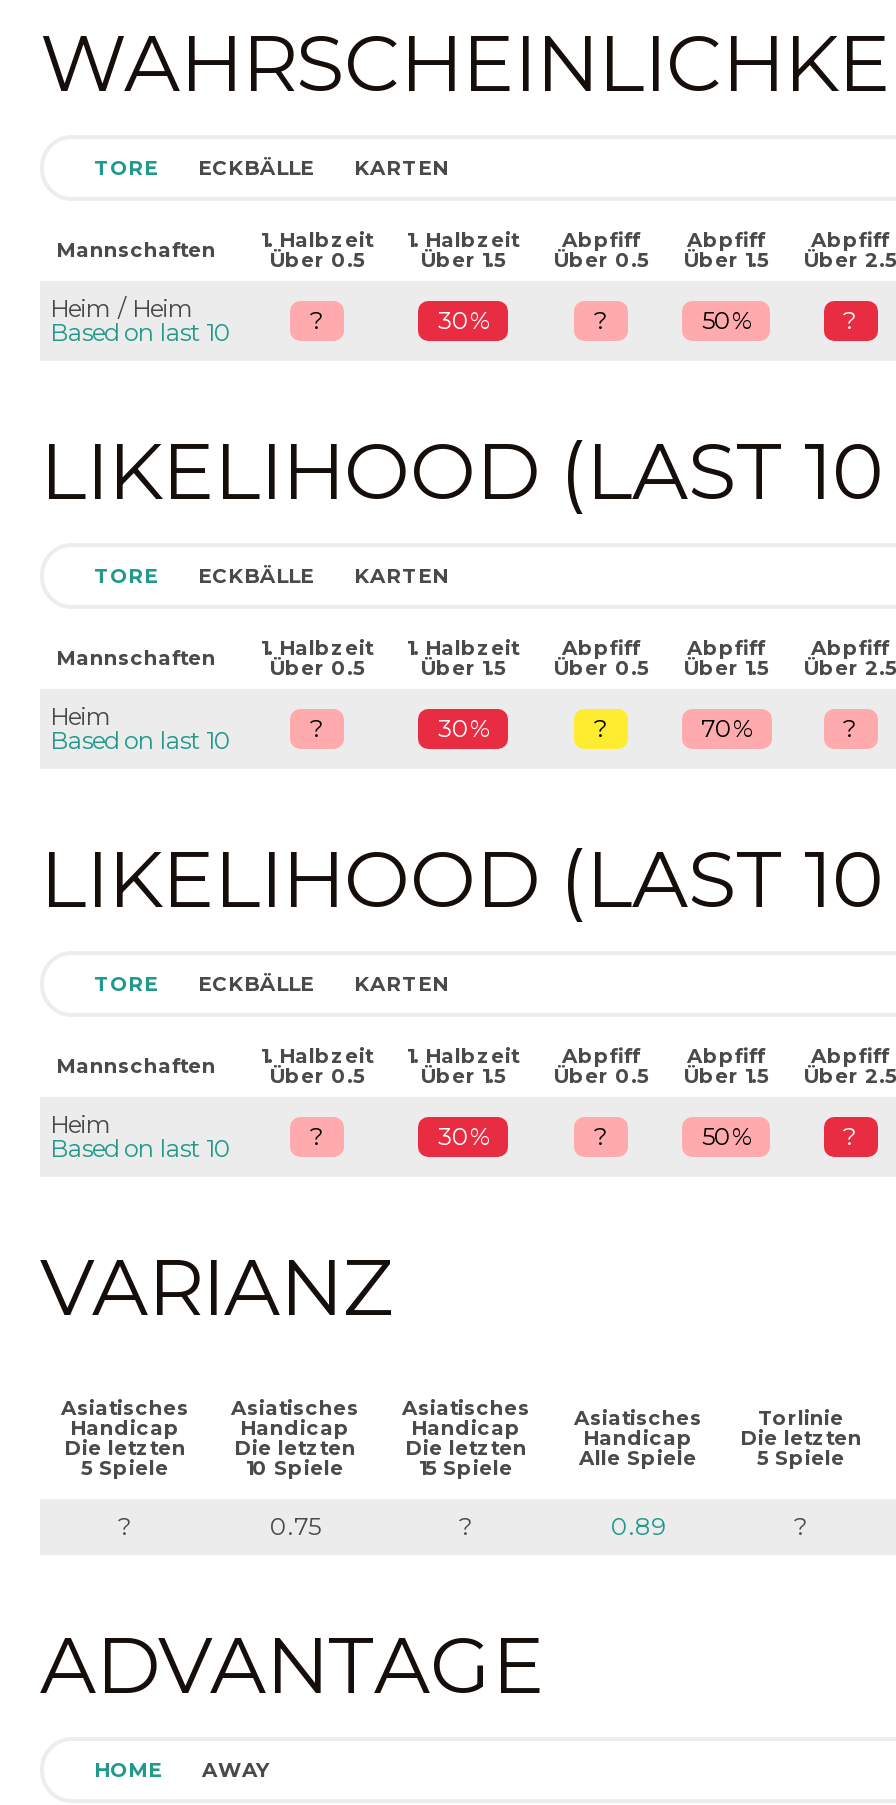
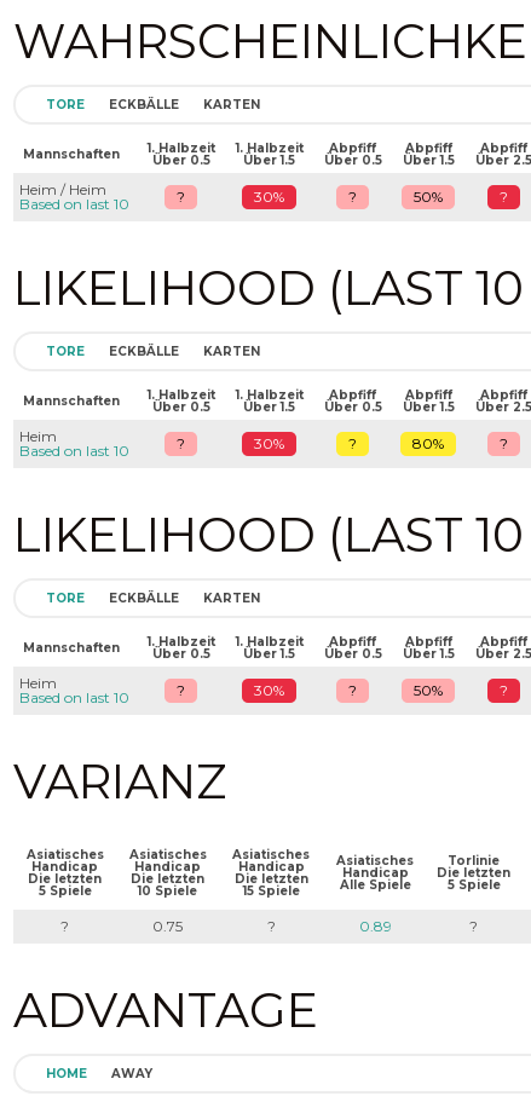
[701,713,751,743] 70% -> [412,434,444,452] 80%

